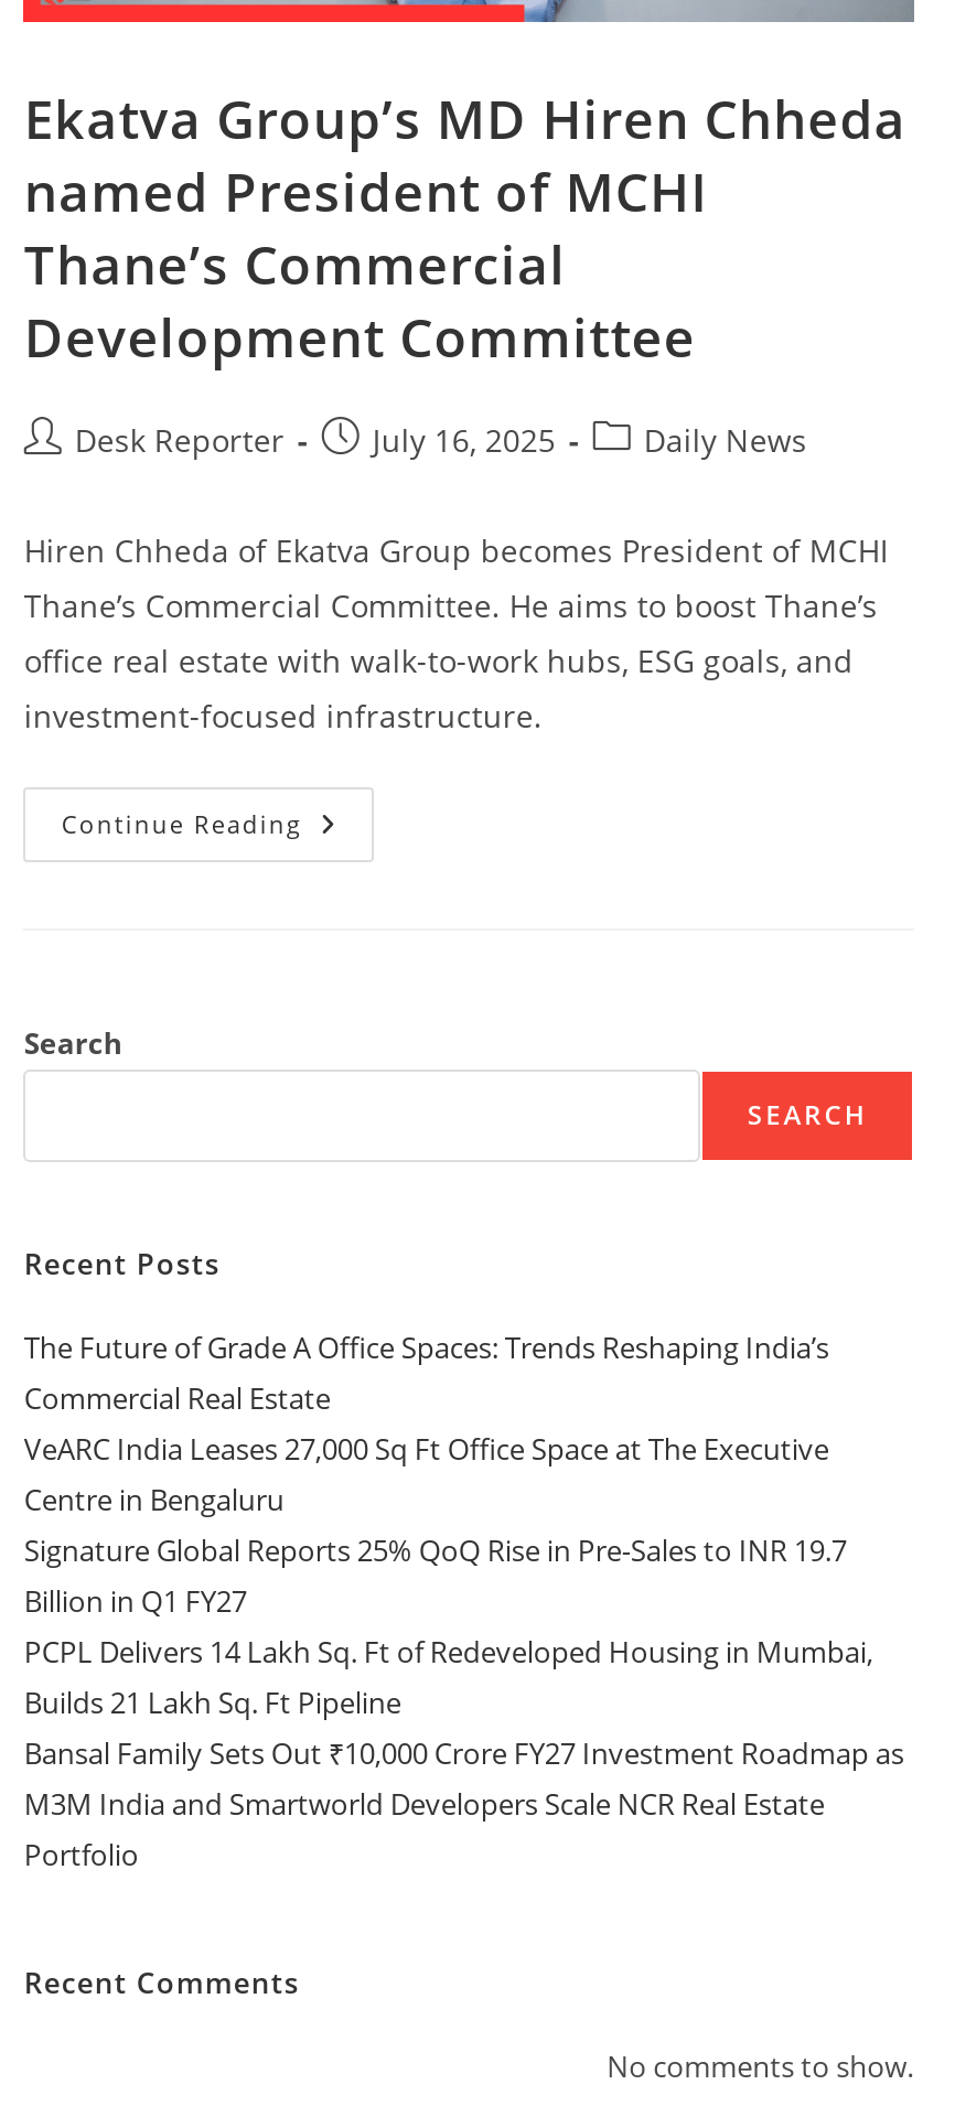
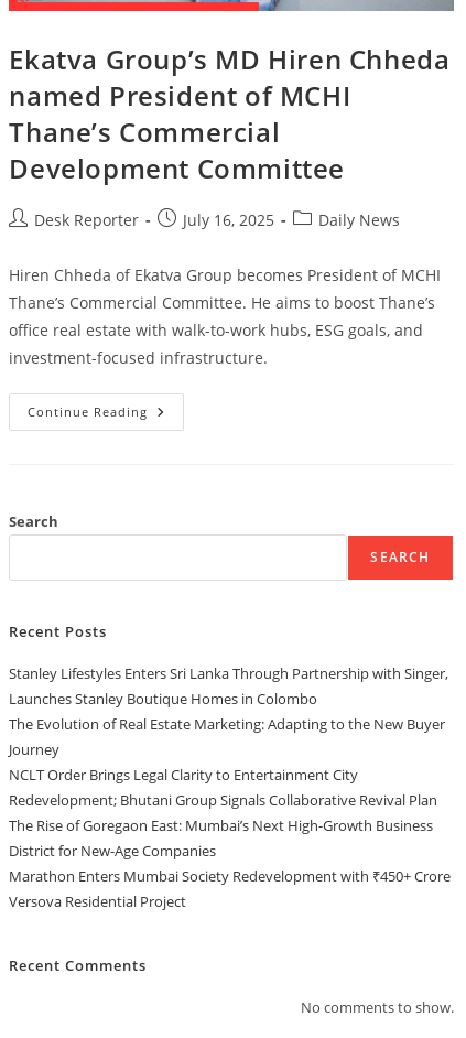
[24,1328,904,1875] The Future of Grade A Office Spaces: Trends Reshaping India’s | Commercial Real Estate | VeARC India Leases 27,000 Sq Ft Office Space at The Executive | Centre in Bengaluru | Signature Global Reports 25% QoQ Rise in Pre-Sales to INR 19.7 | Billion in Q1 FY27 | PCPL Delivers 14 Lakh Sq. Ft of Redeveloped Housing in Mumbai, | Builds 21 Lakh Sq. Ft Pipeline | Bansal Family Sets Out ₹10,000 Crore FY27 Investment Roadmap as | M3M India and Smartworld Developers Scale NCR Real Estate | Portfolio -> [9,664,451,912] Stanley Lifestyles Enters Sri Lanka Through Partnership with Singer, | Launches Stanley Boutique Homes in Colombo | The Evolution of Real Estate Marketing: Adapting to the New Buyer | Journey | NCLT Order Brings Legal Clarity to Entertainment City | Redevelopment; Bhutani Group Signals Collaborative Revival Plan | The Rise of Goregaon East: Mumbai’s Next High-Growth Business | District for New-Age Companies | Marathon Enters Mumbai Society Redevelopment with ₹450+ Crore | Versova Residential Project

